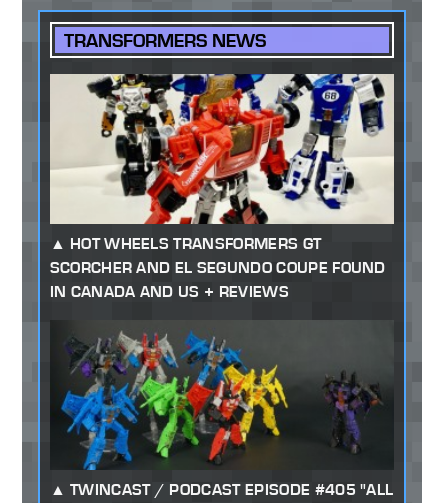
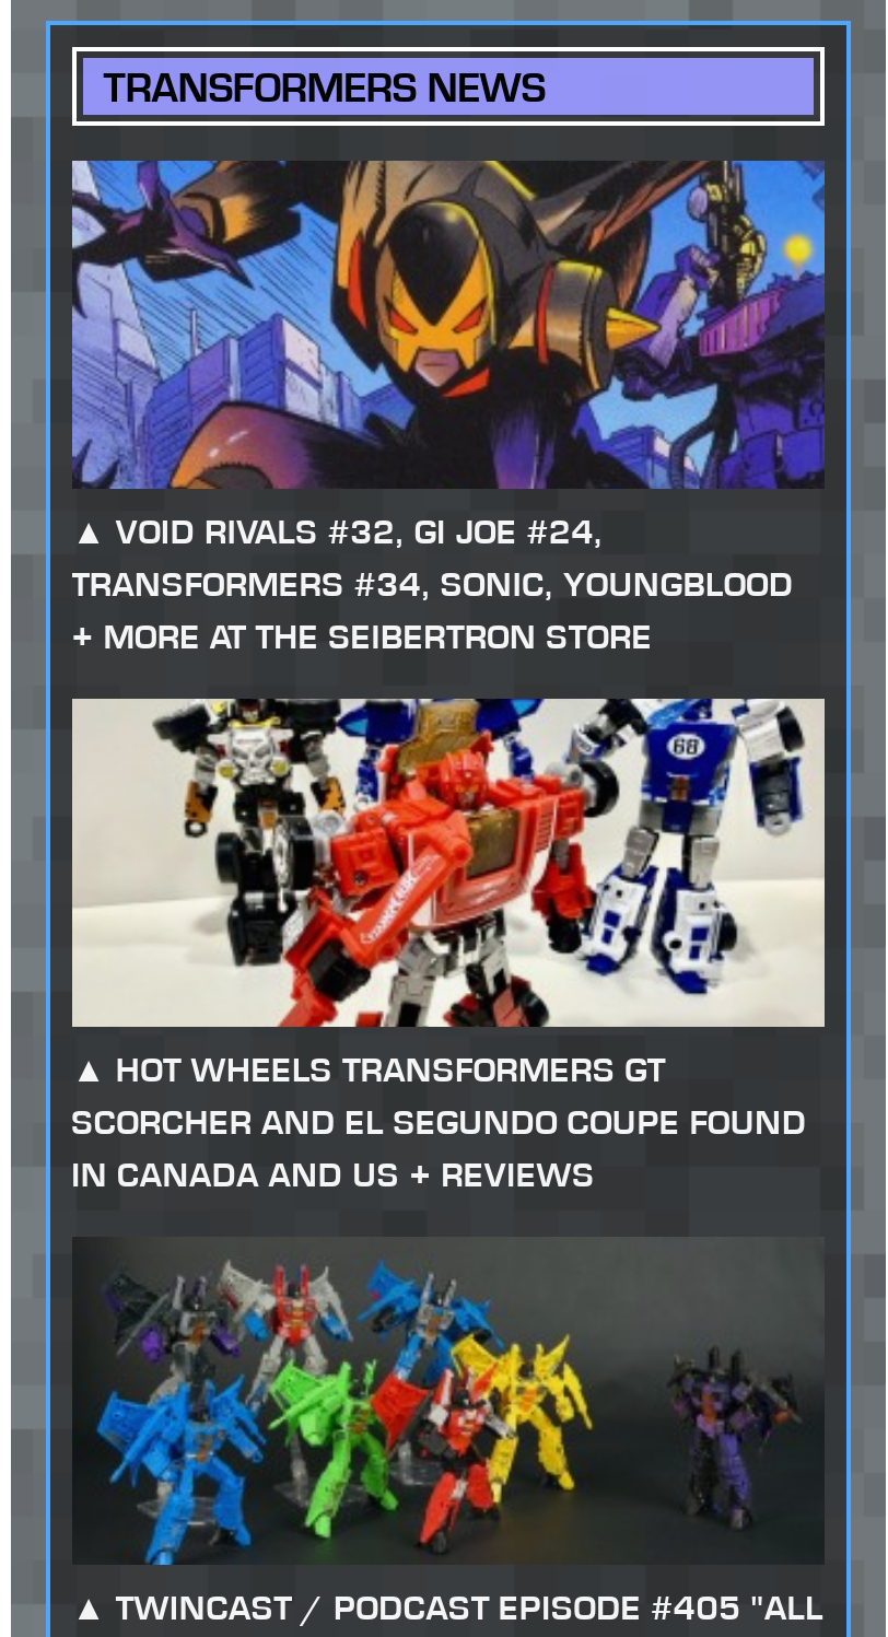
none -> [70,159,827,658] [image] | VOID RIVALS #32, GI JOE #24, | TRANSFORMERS #34, SONIC, YOUNGBLOOD | + MORE AT THE SEIBERTRON STORE

